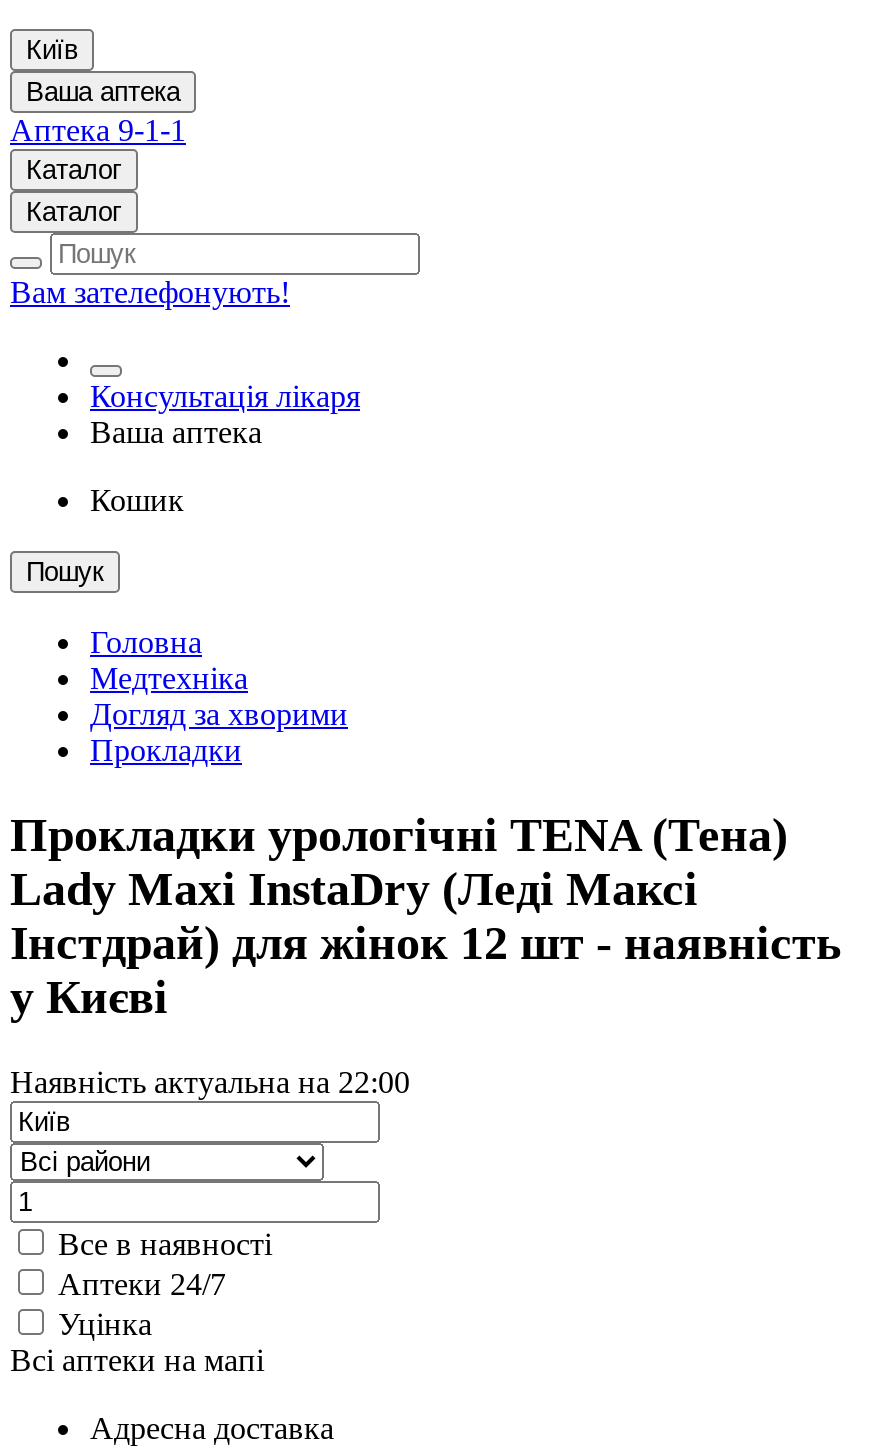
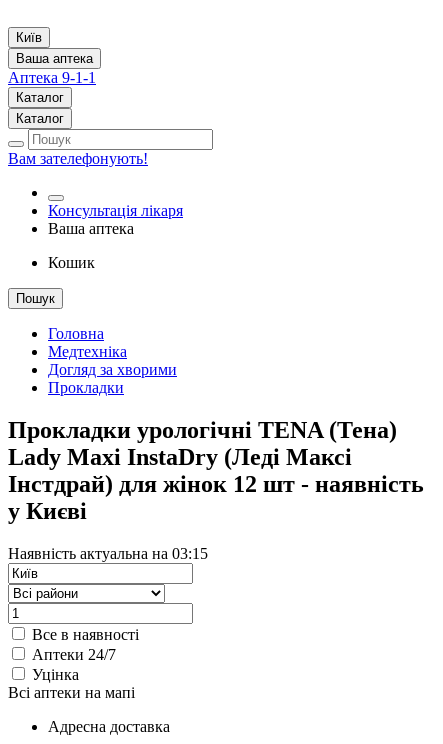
[10,1065,410,1099] Наявність актуальна на 22:00 -> [8,545,208,562] Наявність актуальна на 03:15

